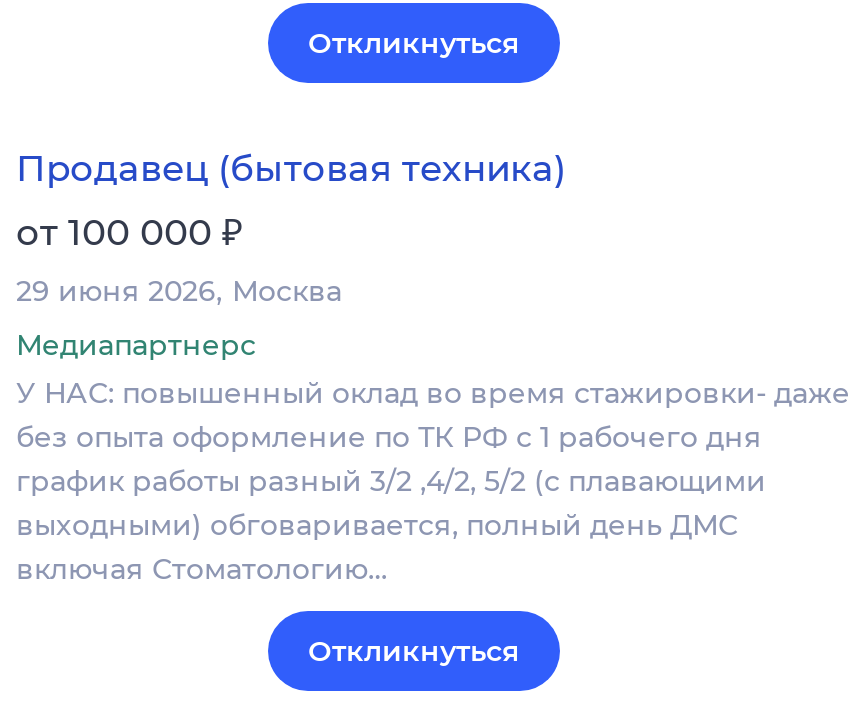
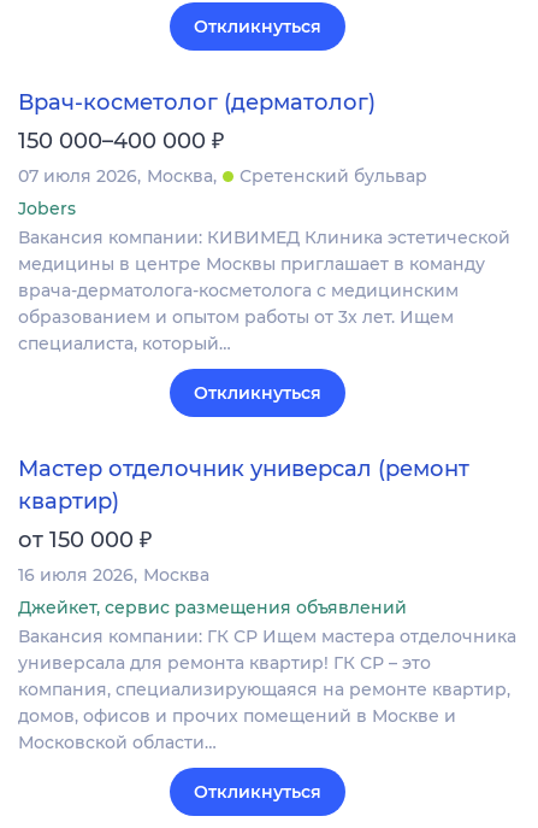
[16,147,850,587] Продавец (бытовая техника) | от 100 000 ₽ | 29 июня 2026 Москва | Медиапартнерс | У НАС: повышенный оклад во время стажировки- даже | без опыта оформление по ТК РФ с 1 рабочего дня | график работы разный 3/2 ,4/2, 5/2 (с плавающими | выходными) обговаривается, полный день ДМС | включая Стоматологию… -> [18,89,516,753] Врач-косметолог (дерматолог) | 150 000–400 000 ₽ | 07 июля 2026 Москва | Сретенский бульвар | Jobers | Вакансия компании: КИВИМЕД Клиника эстетической | медицины в центре Москвы приглашает в команду | врача-дерматолога-косметолога с медицинским | образованием и опытом работы от 3х лет. Ищем | специалиста, который… | Откликнуться | Мастер отделочник универсал (ремонт | квартир) | от 150 000 ₽ | 16 июля 2026 Москва | Джейкет, сервис размещения объявлений | Вакансия компании: ГК СР Ищем мастера отделочника | универсала для ремонта квартир! ГК СР – это | компания, специализирующаяся на ремонте квартир, | домов, офисов и прочих помещений в Москве и | Московской области…

